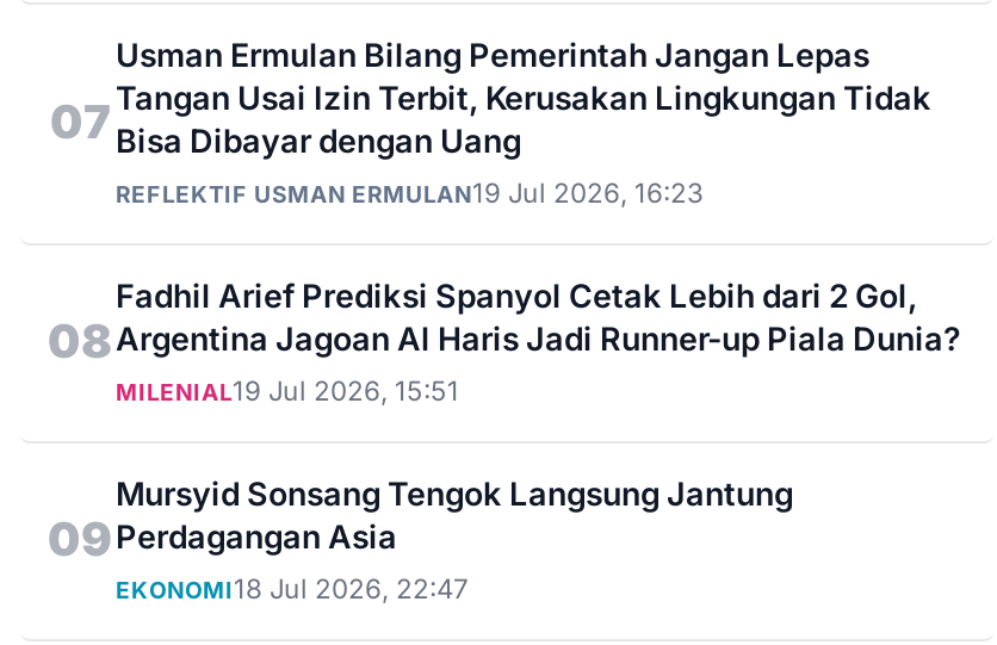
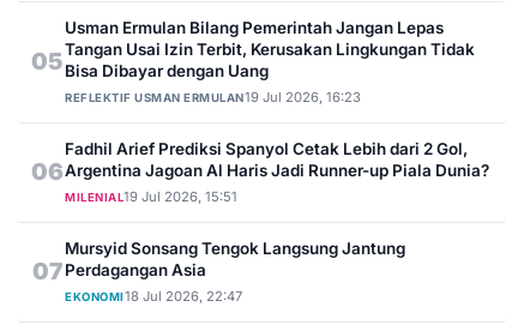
[50,78,931,160] 07 Tangan Usai Izin Terbit, Kerusakan Lingkungan Tidak Bisa Dibayar dengan Uang -> [31,39,475,80] 05 Tangan Usai Izin Terbit, Kerusakan Lingkungan Tidak Bisa Dibayar dengan Uang
[48,313,960,371] 08 Argentina Jagoan Al Haris Jadi Runner-up Piala Dunia? -> [31,158,489,186] 06 Argentina Jagoan Al Haris Jadi Runner-up Piala Dunia?
[48,511,397,568] 09 Perdagangan Asia -> [32,257,206,286] 07 Perdagangan Asia

